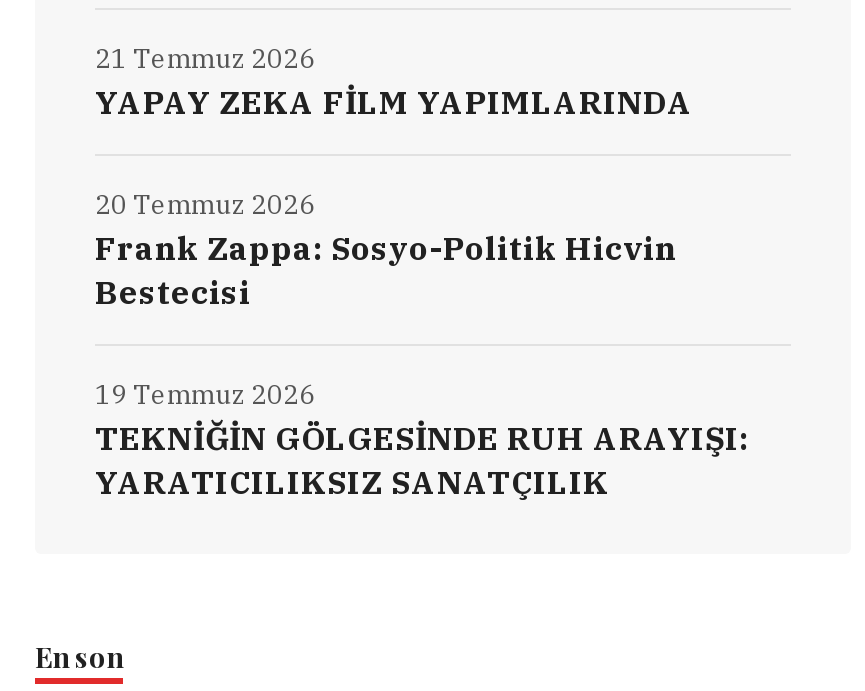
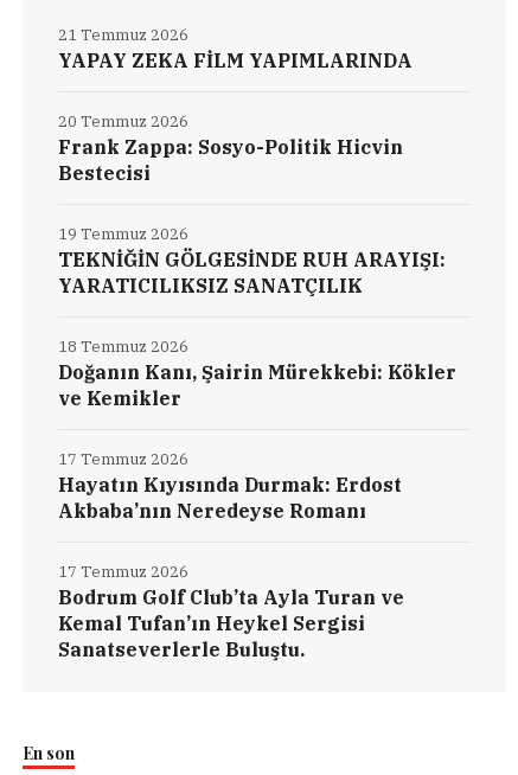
none -> [58,360,456,410] Doğanın Kanı, Şairin Mürekkebi: Kökler | ve Kemikler
none -> [58,337,188,357] 18 Temmuz 2026
none -> [58,473,402,523] Hayatın Kıyısında Durmak: Erdost | Akbaba’nın Neredeyse Romanı
none -> [58,449,188,470] 17 Temmuz 2026
none -> [58,586,404,661] Bodrum Golf Club’ta Ayla Turan ve | Kemal Tufan’ın Heykel Sergisi | Sanatseverlerle Buluştu.
none -> [58,562,188,582] 17 Temmuz 2026

